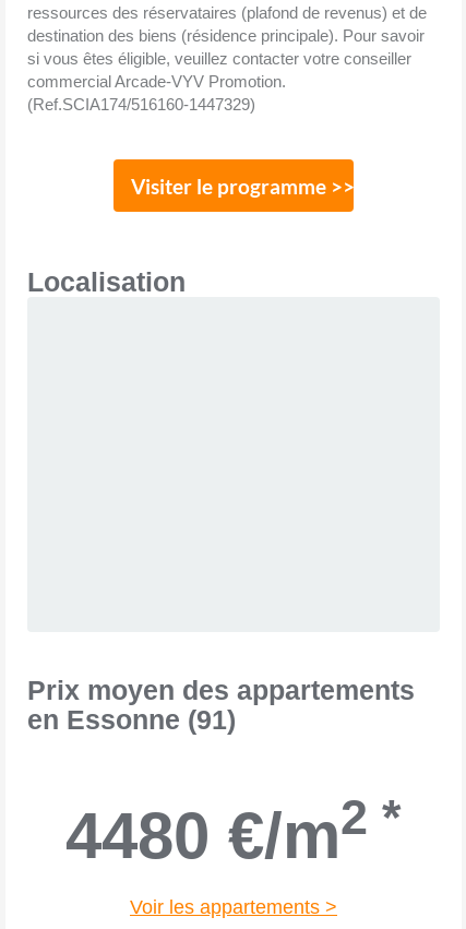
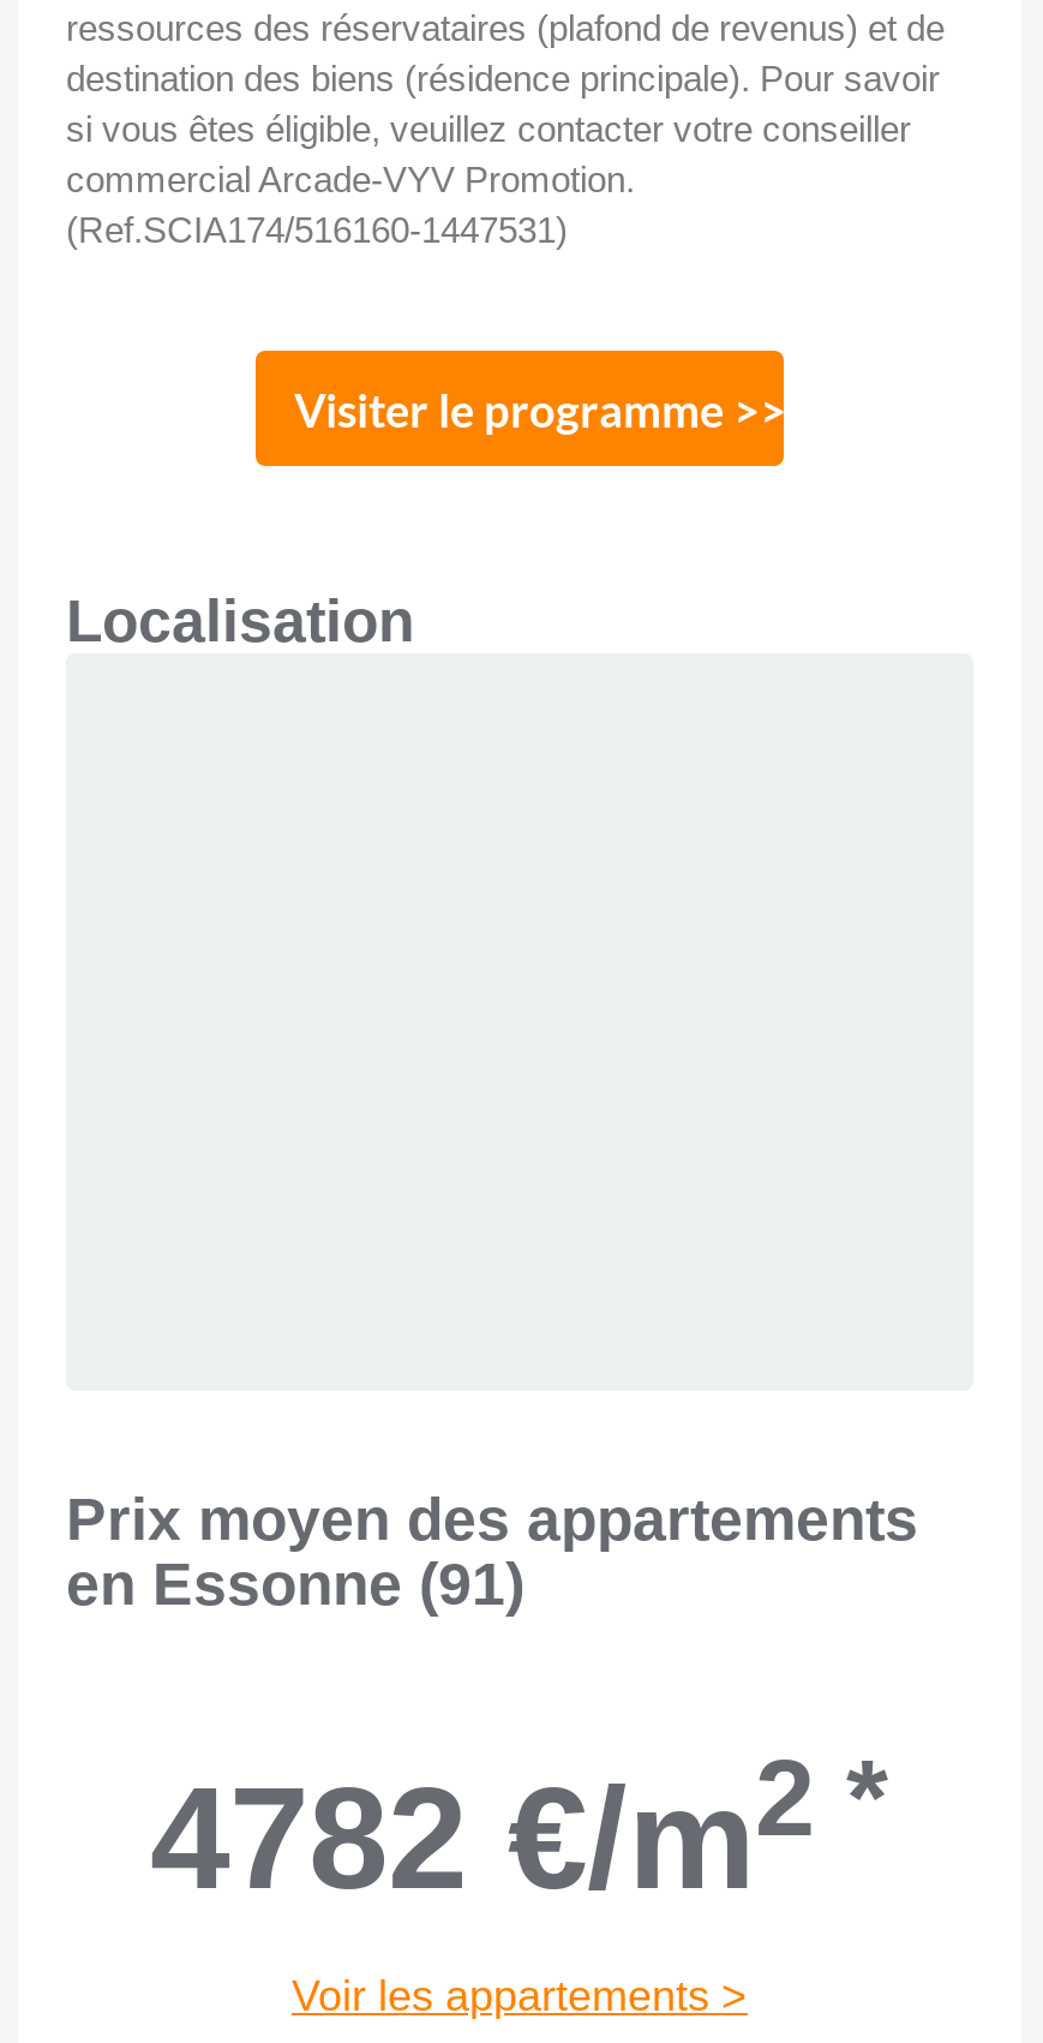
[27,95,255,114] (Ref.SCIA174/516160-1447329) -> [66,209,568,250] (Ref.SCIA174/516160-1447531)
[65,789,402,872] 4480 €/m2 * -> [150,1736,889,1919] 4782 €/m2 *

